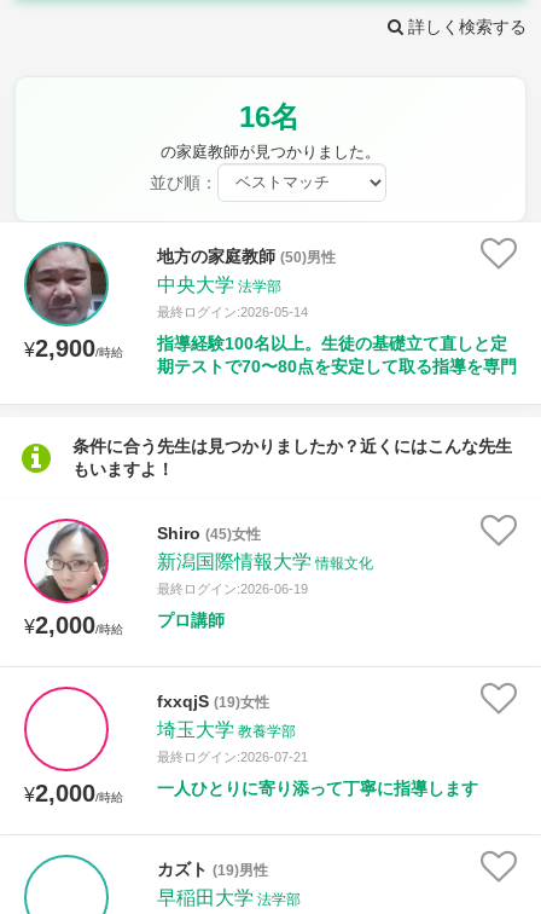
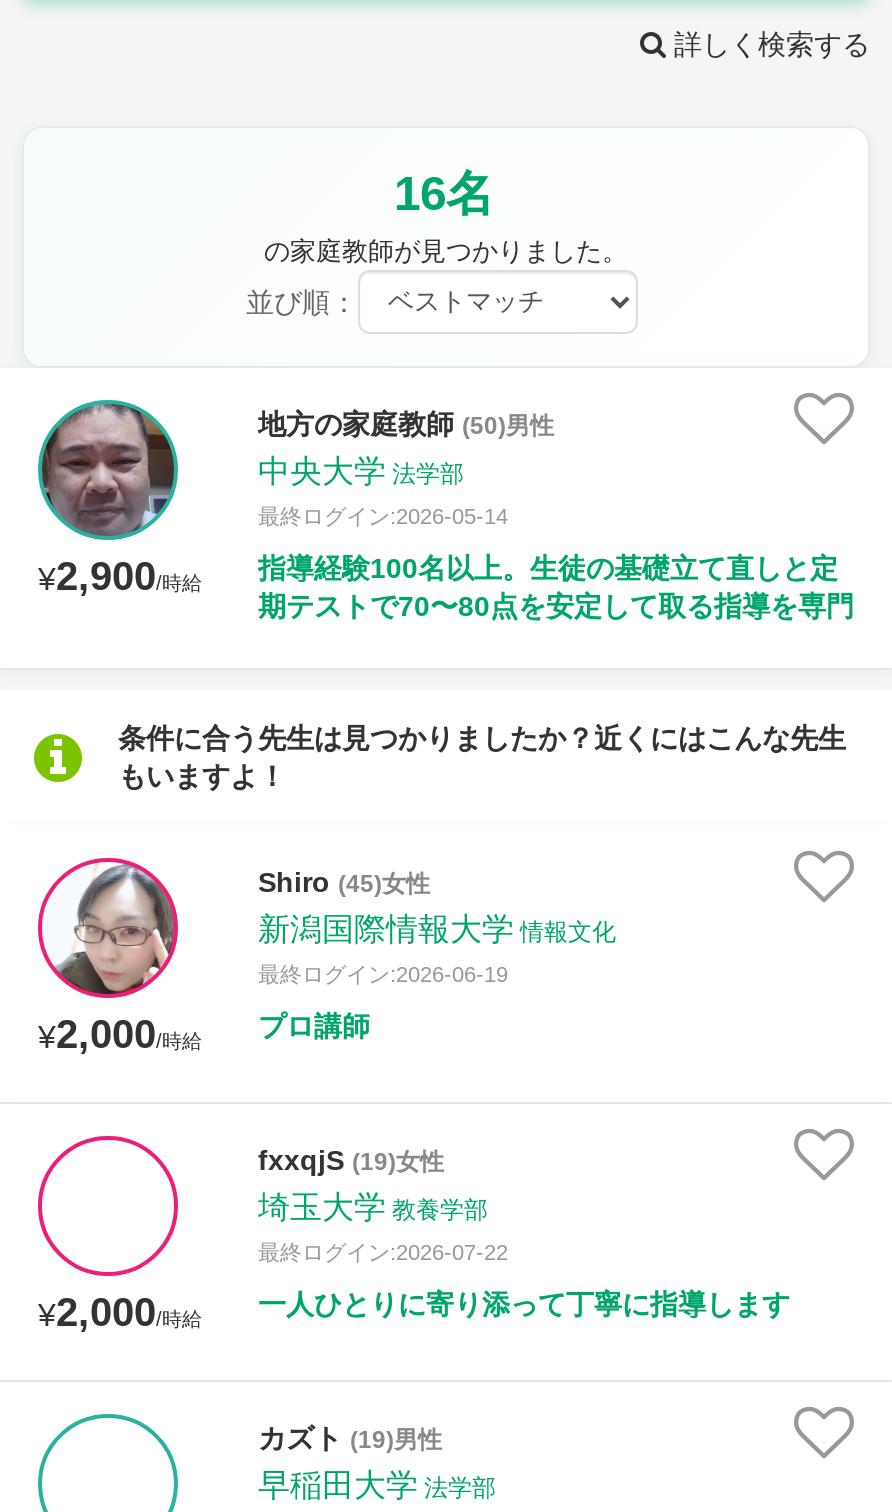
[157,750,308,764] 最終ログイン:2026-07-21 -> [258,1240,508,1264] 最終ログイン:2026-07-22

